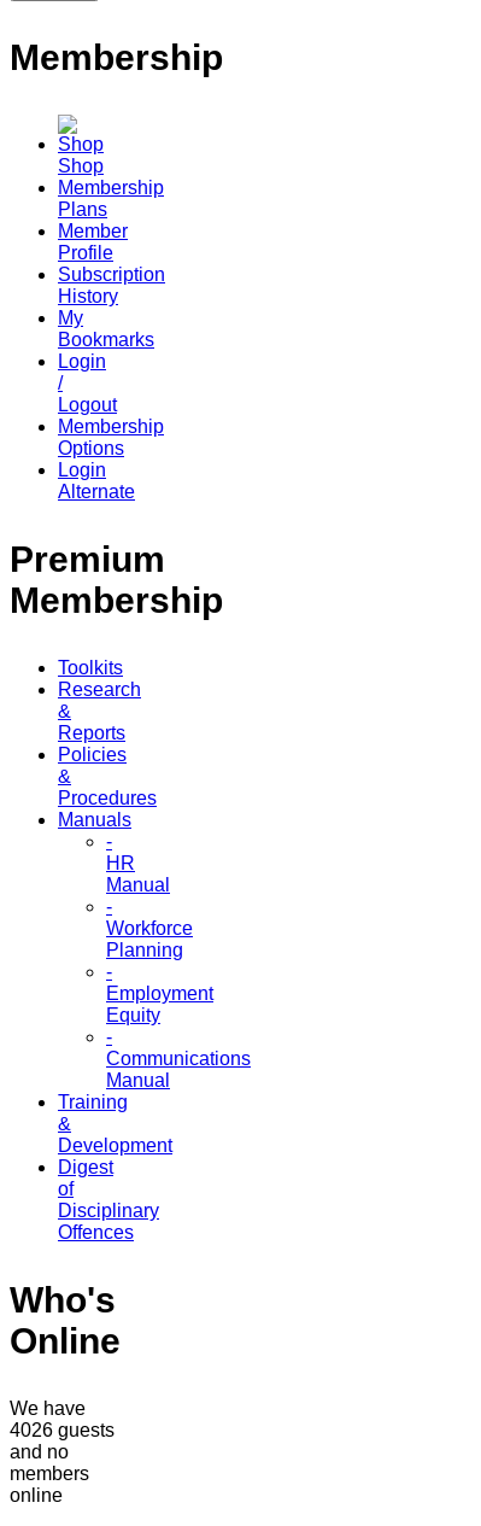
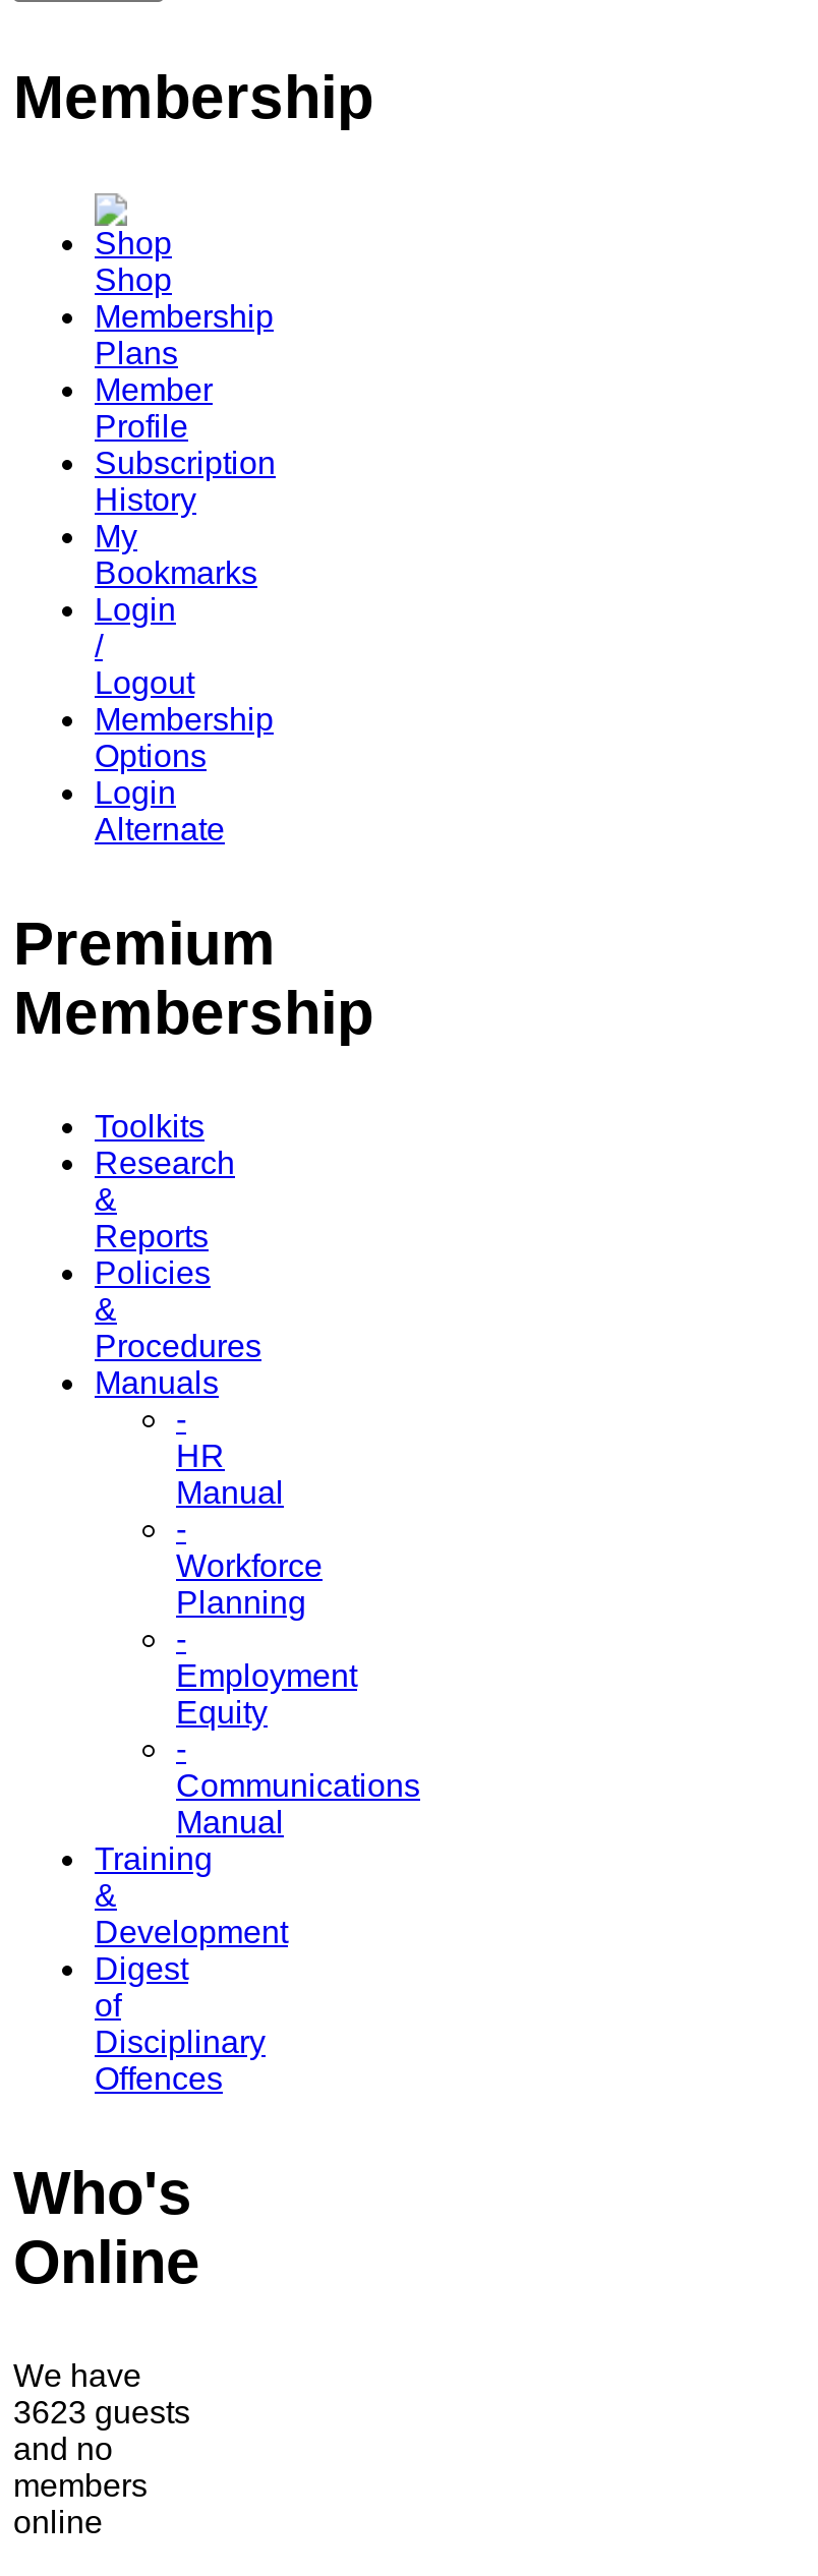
[10,1420,115,1440] 4026 guests -> [13,2395,190,2430] 3623 guests

